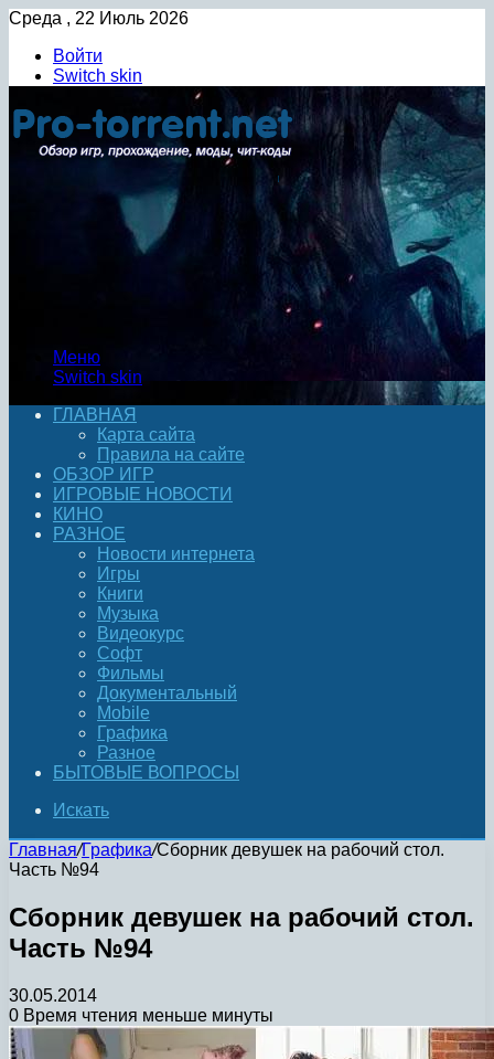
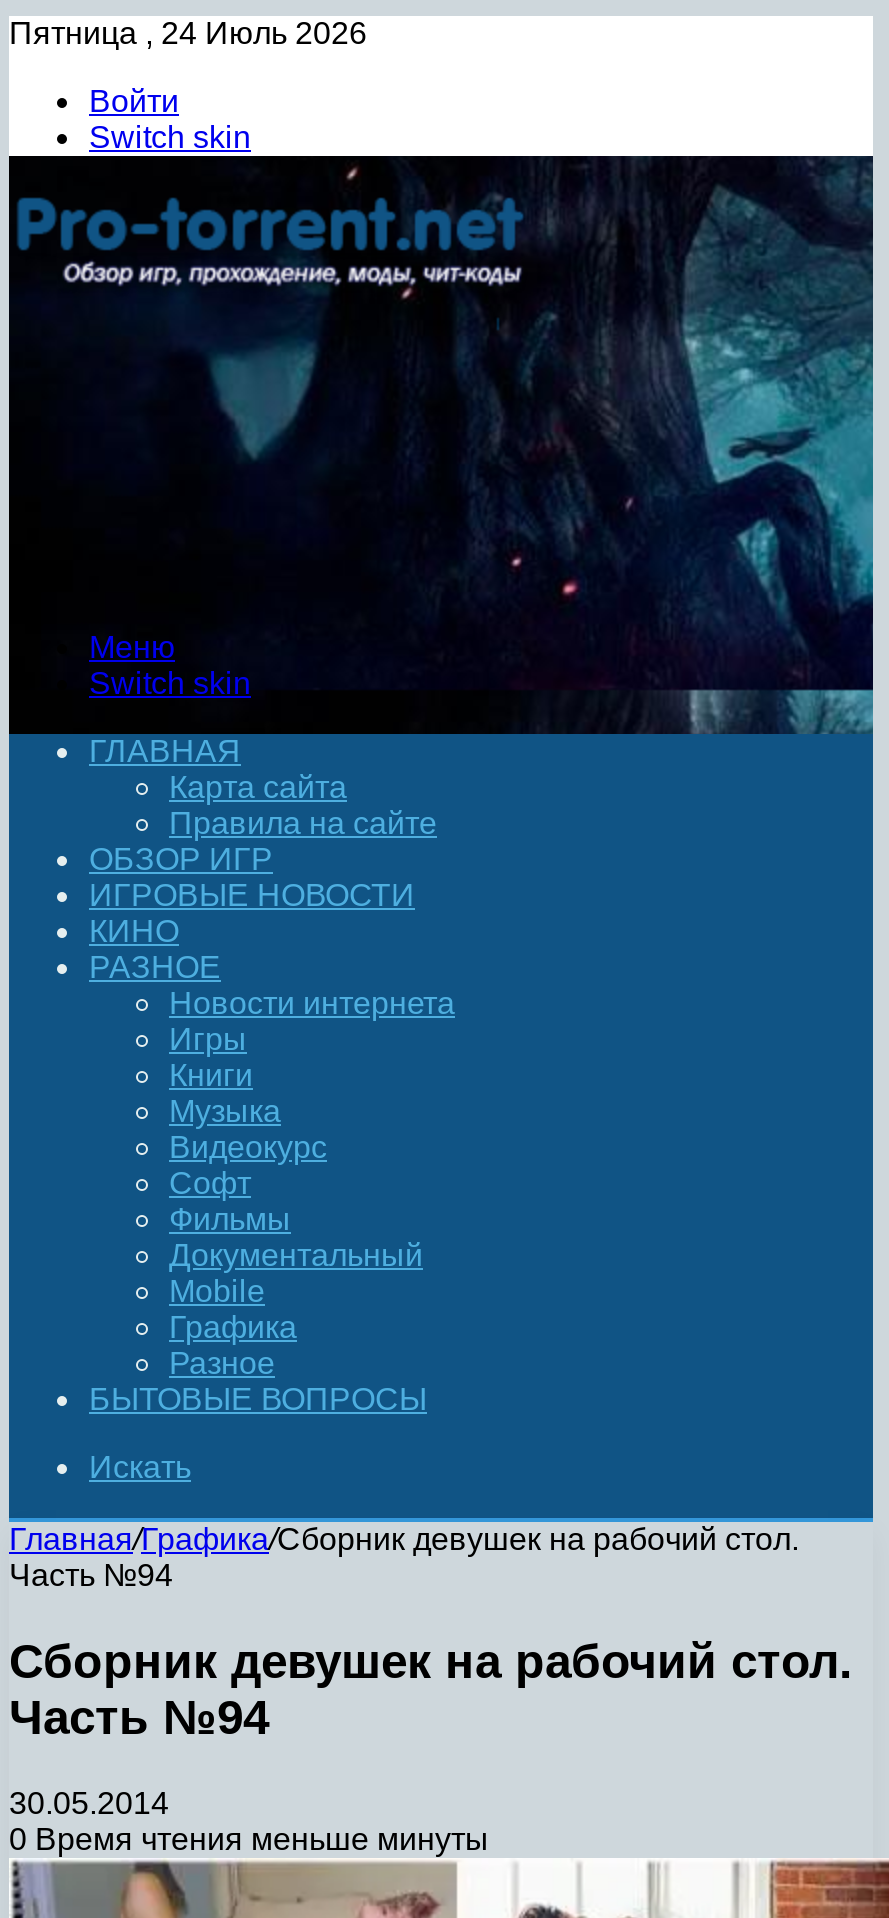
[9,9,189,28] Среда , 22 Июль 2026 -> [9,16,367,50] Пятница , 24 Июль 2026

